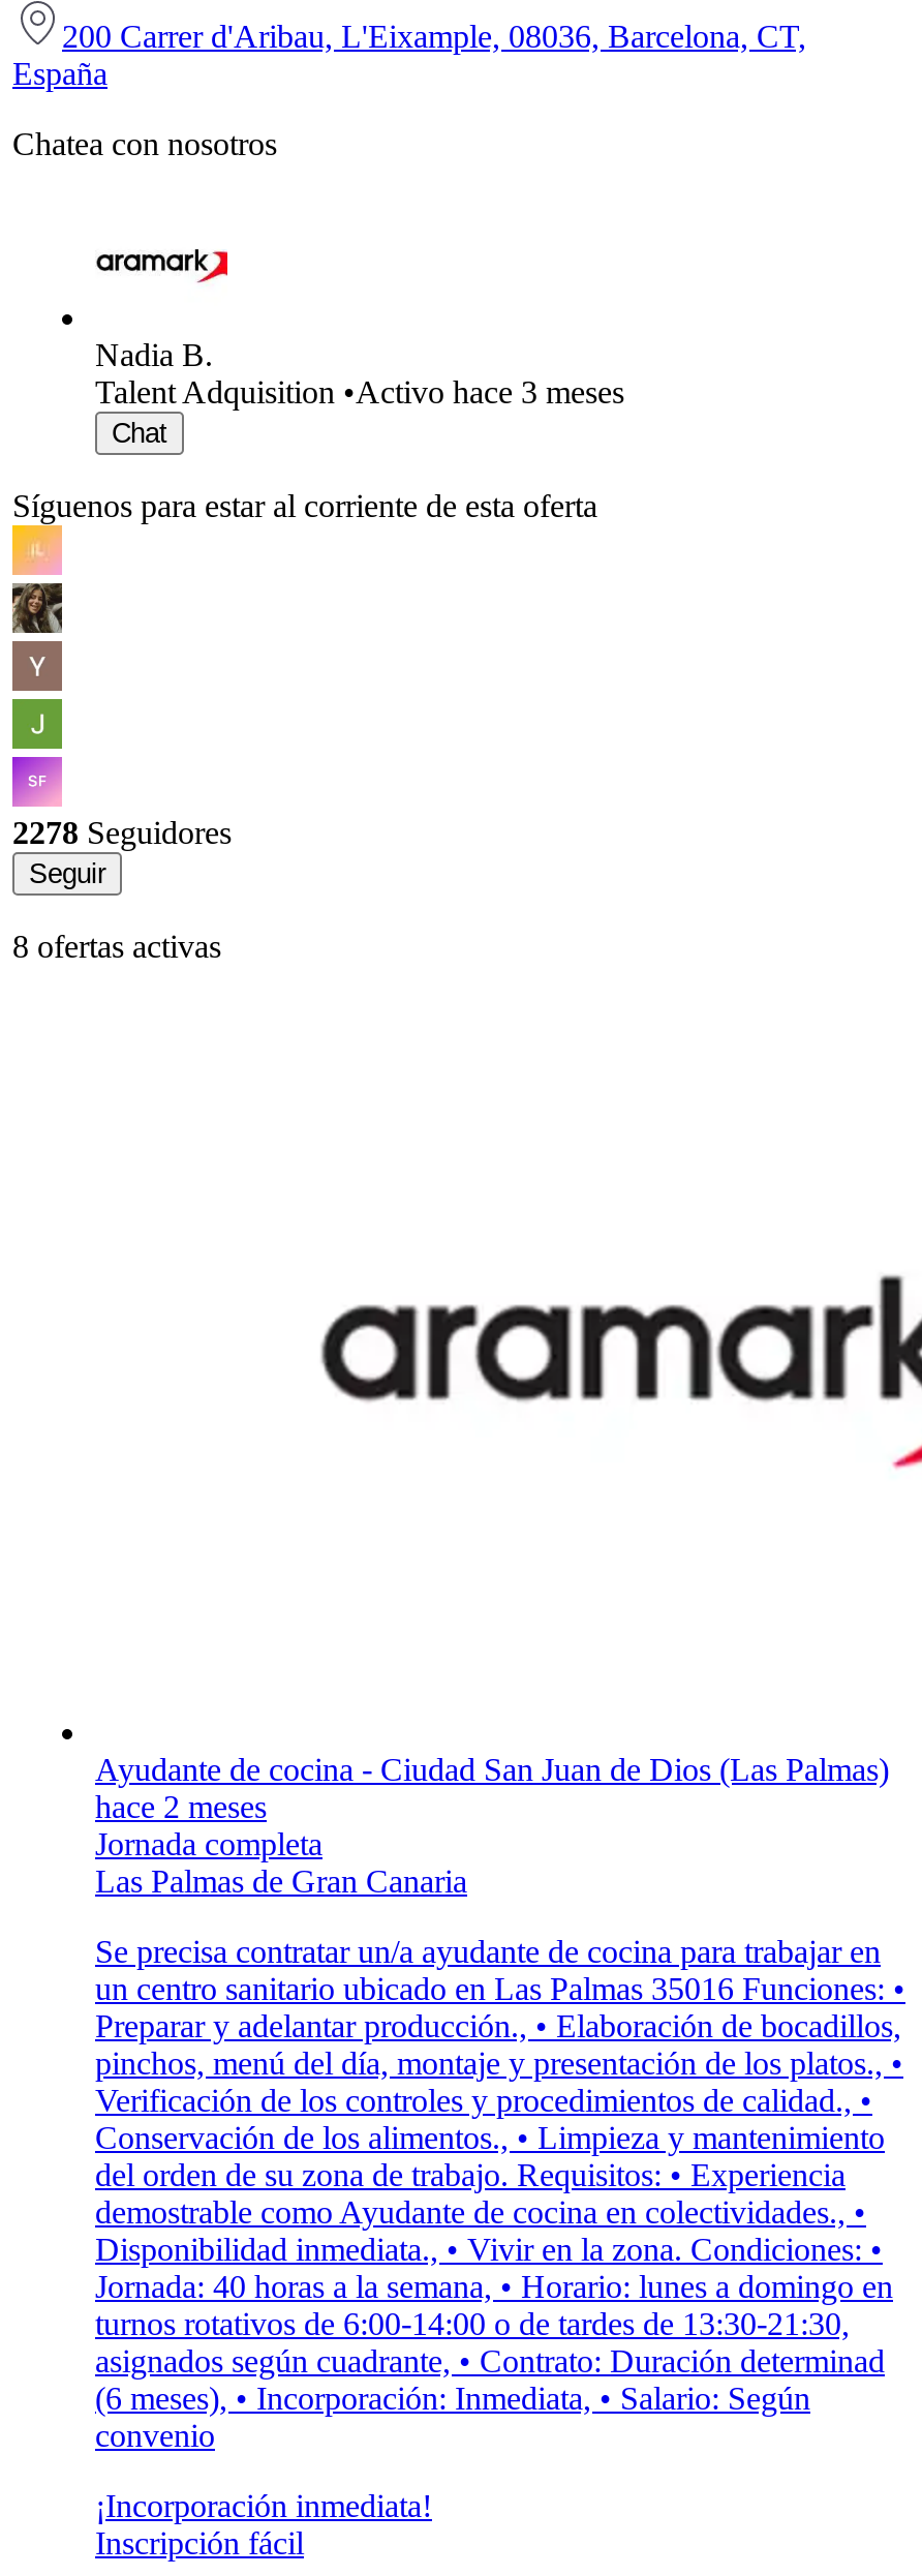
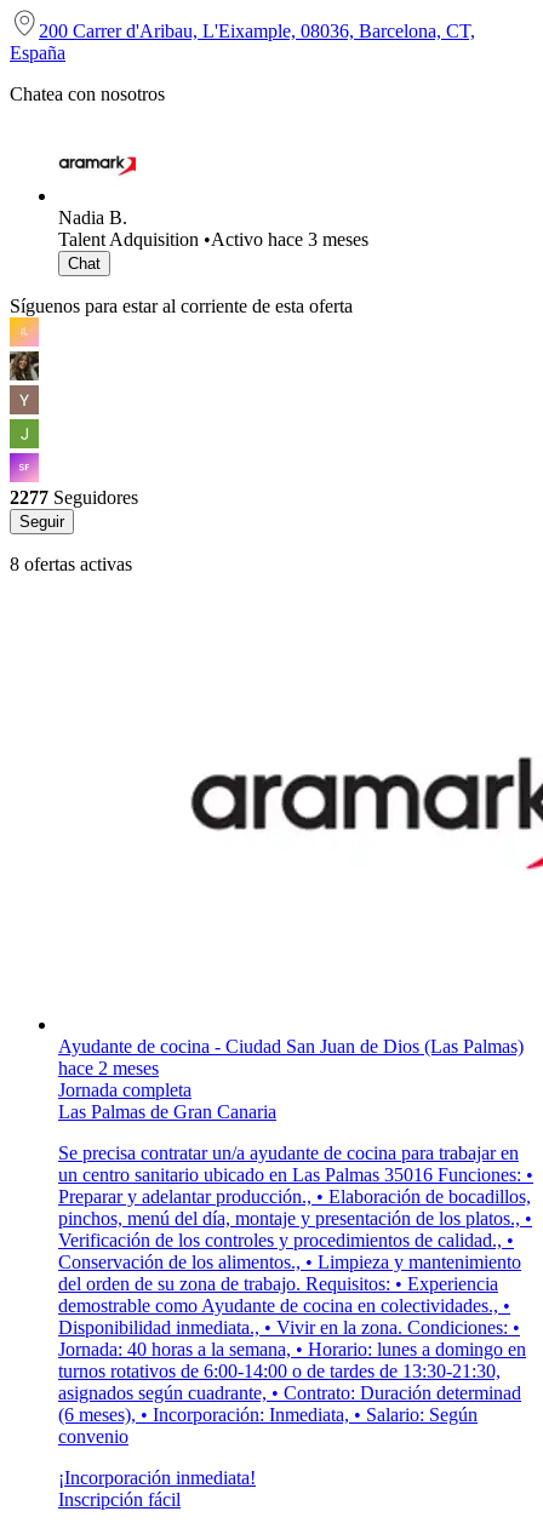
[12,815,232,850] 2278 Seguidores -> [10,487,138,508] 2277 Seguidores

